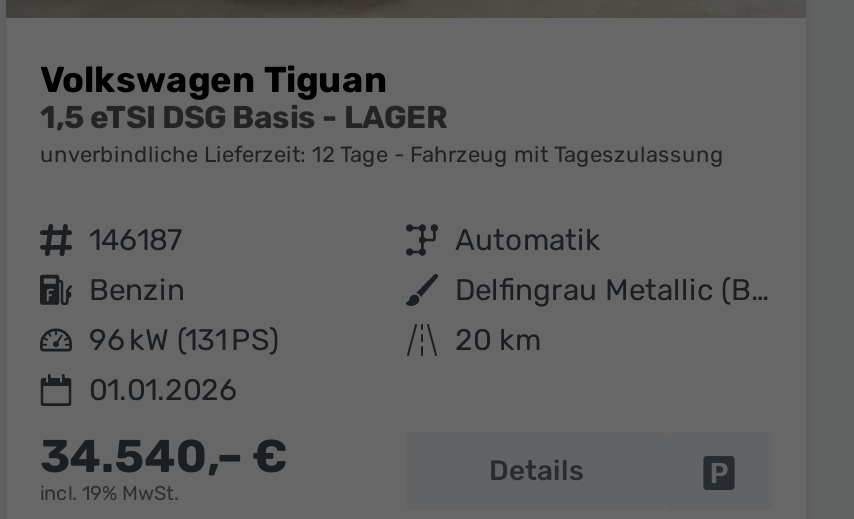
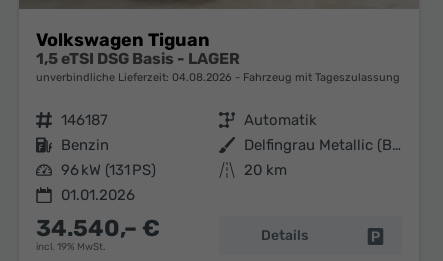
[40,142,388,168] unverbindliche Lieferzeit: 12 Tage -> [36,71,232,84] unverbindliche Lieferzeit: 04.08.2026

